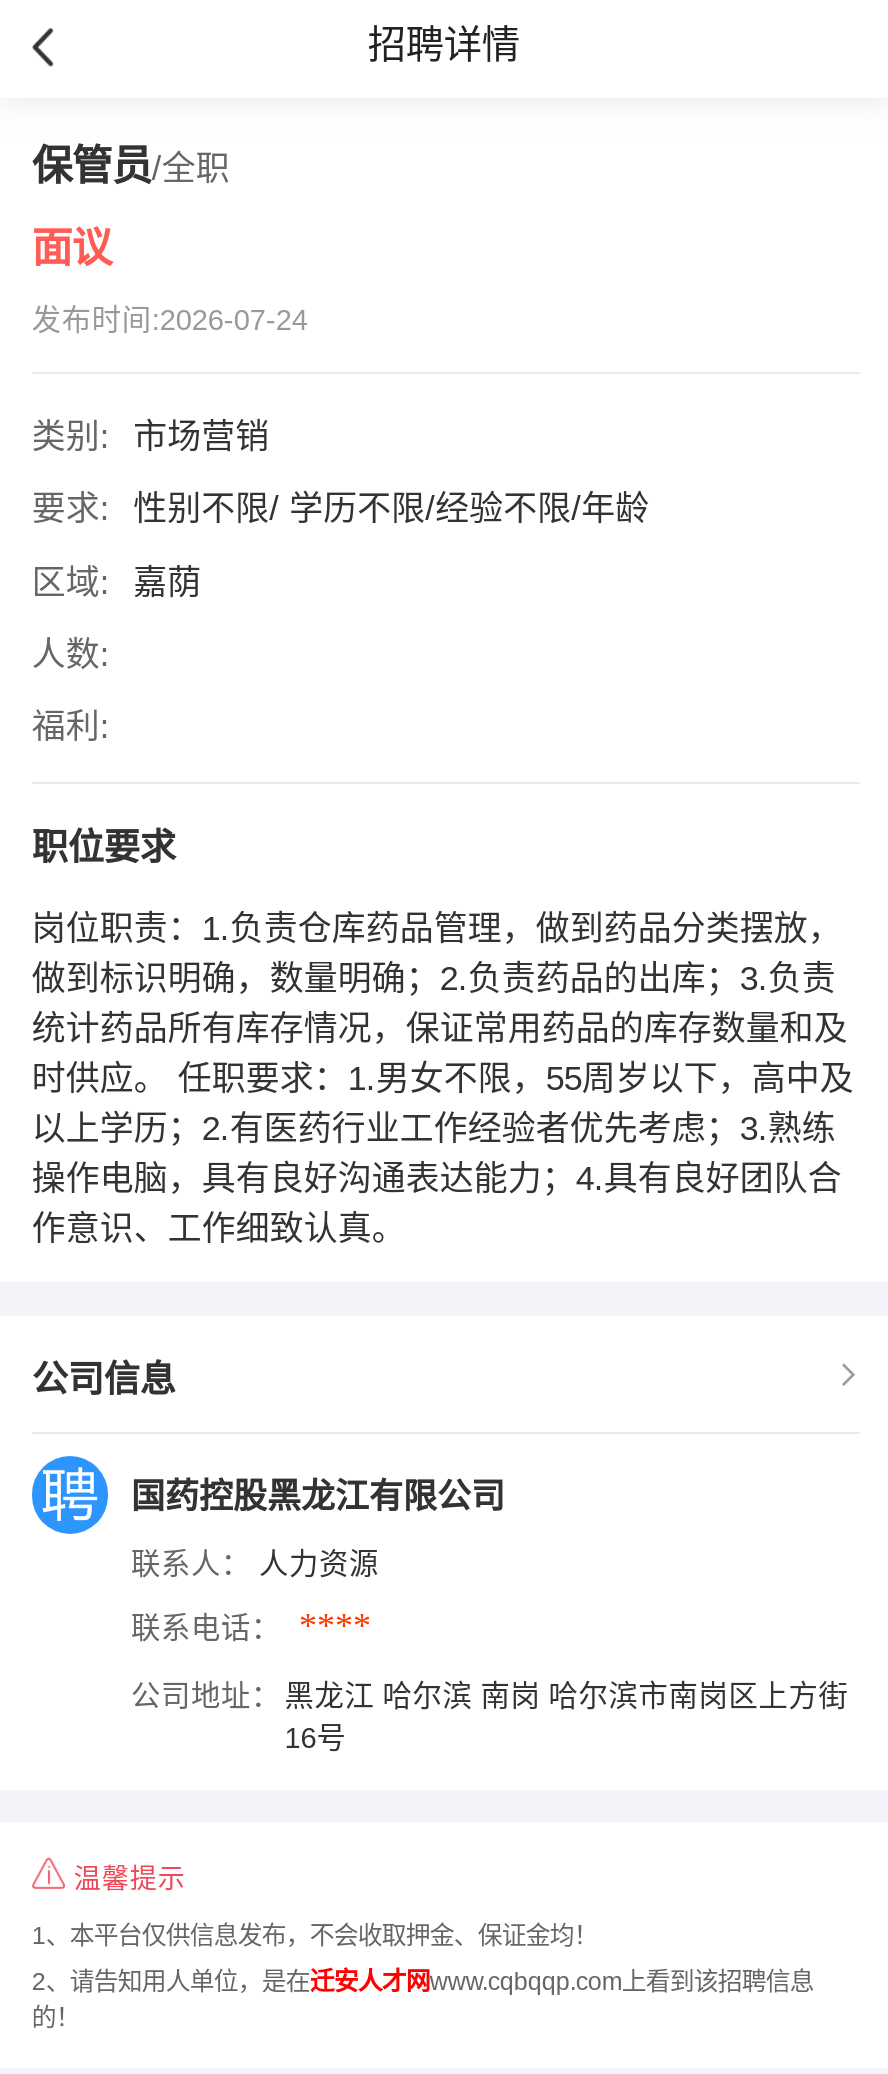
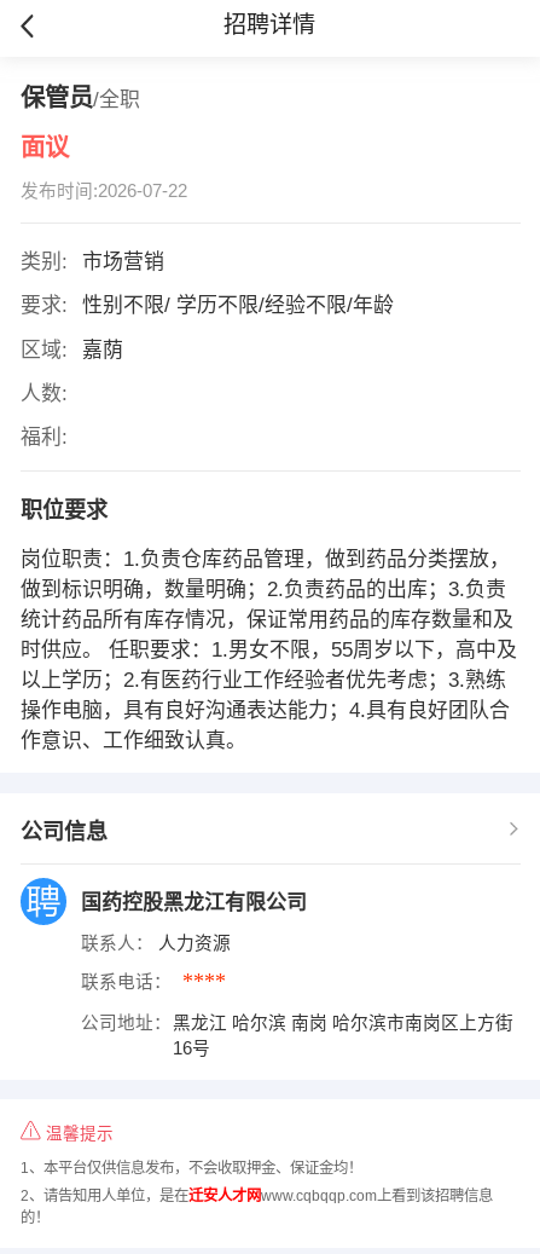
[32,304,308,336] 发布时间:2026-07-24 -> [20,182,187,201] 发布时间:2026-07-22

